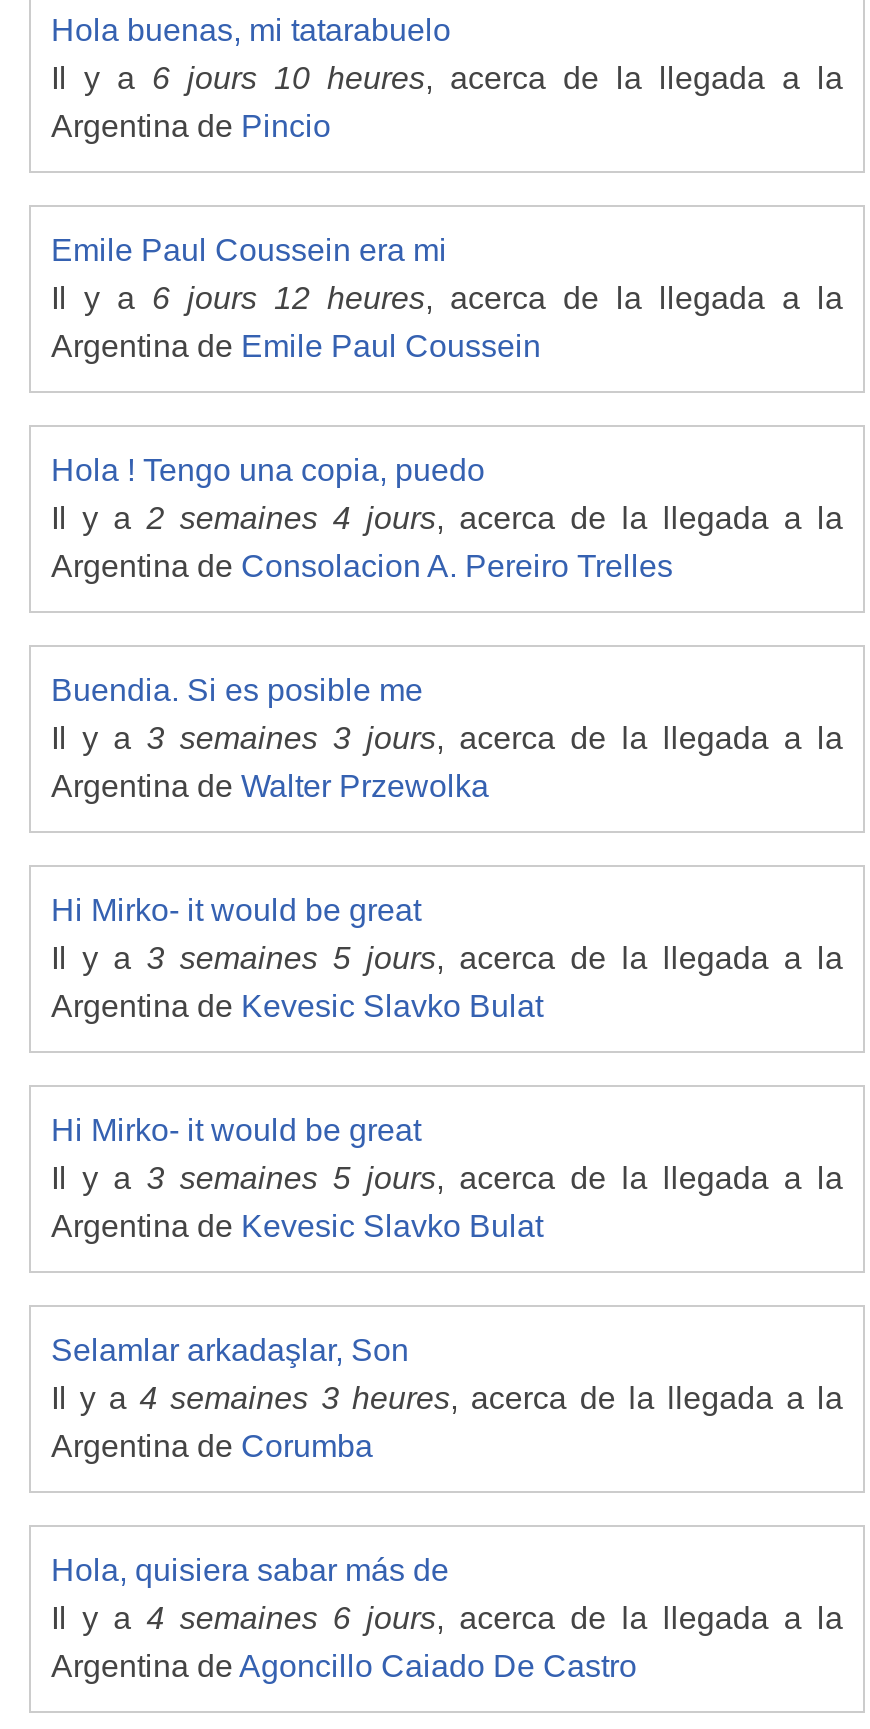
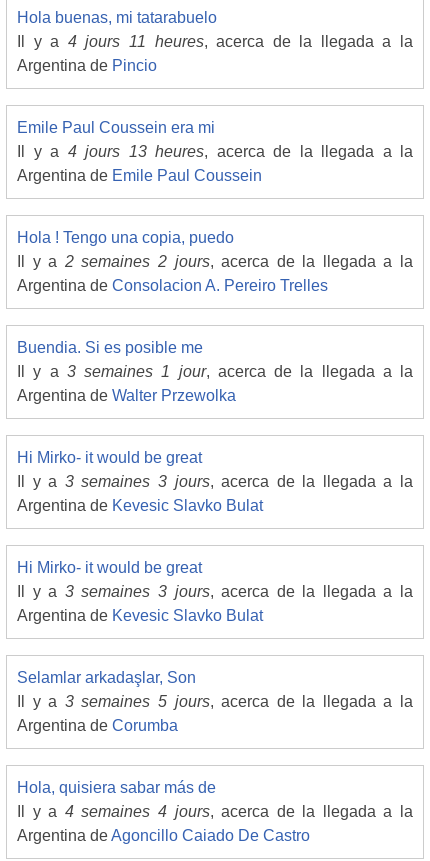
[51,61,843,95] Il y a 6 jours 10 heures, acerca de la llegada a la -> [17,33,413,50] Il y a 4 jours 11 heures, acerca de la llegada a la
[51,281,843,315] Il y a 6 jours 12 heures, acerca de la llegada a la -> [17,143,413,160] Il y a 4 jours 13 heures, acerca de la llegada a la
[51,501,843,535] Il y a 2 semaines 4 jours, acerca de la llegada a la -> [17,253,413,270] Il y a 2 semaines 2 jours, acerca de la llegada a la
[51,721,843,755] Il y a 3 semaines 3 jours, acerca de la llegada a la -> [17,363,413,380] Il y a 3 semaines 1 jour, acerca de la llegada a la
[51,941,843,975] Il y a 3 semaines 5 jours, acerca de la llegada a la -> [17,473,413,490] Il y a 3 semaines 3 jours, acerca de la llegada a la
[51,1161,843,1195] Il y a 3 semaines 5 jours, acerca de la llegada a la -> [17,583,413,600] Il y a 3 semaines 3 jours, acerca de la llegada a la
[51,1381,843,1415] Il y a 4 semaines 3 heures, acerca de la llegada a la -> [17,693,413,710] Il y a 3 semaines 5 jours, acerca de la llegada a la
[51,1601,843,1635] Il y a 4 semaines 6 jours, acerca de la llegada a la -> [17,803,413,820] Il y a 4 semaines 4 jours, acerca de la llegada a la

